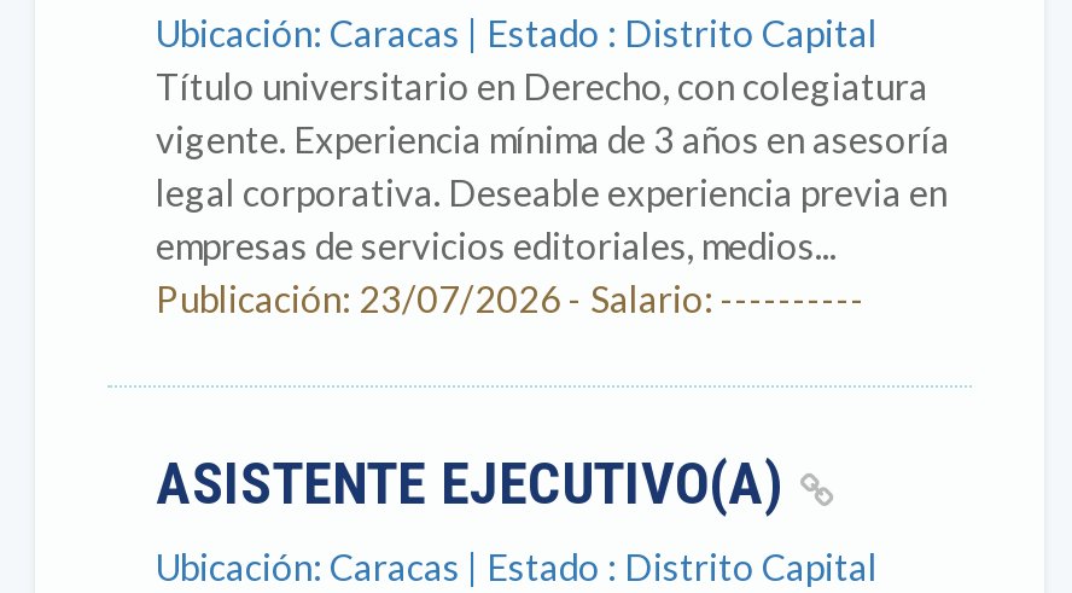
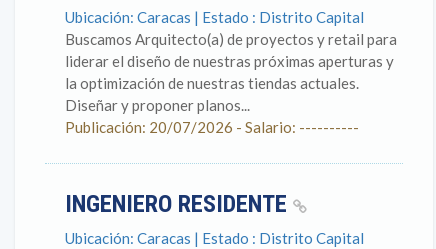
[156,64,950,320] Título universitario en Derecho, con colegiatura | vigente. Experiencia mínima de 3 años en asesoría | legal corporativa. Deseable experiencia previa en | empresas de servicios editoriales, medios... | Publicación: 23/07/2026 - Salario: ---------- -> [65,30,397,136] Buscamos Arquitecto(a) de proyectos y retail para | liderar el diseño de nuestras próximas aperturas y | la optimización de nuestras tiendas actuales. | Diseñar y proponer planos... | Publicación: 20/07/2026 - Salario: ----------
[156,450,800,518] ASISTENTE EJECUTIVO(A) -> [65,190,293,218] INGENIERO RESIDENTE

